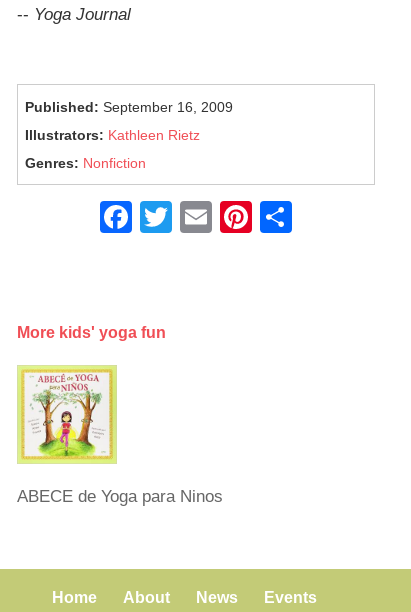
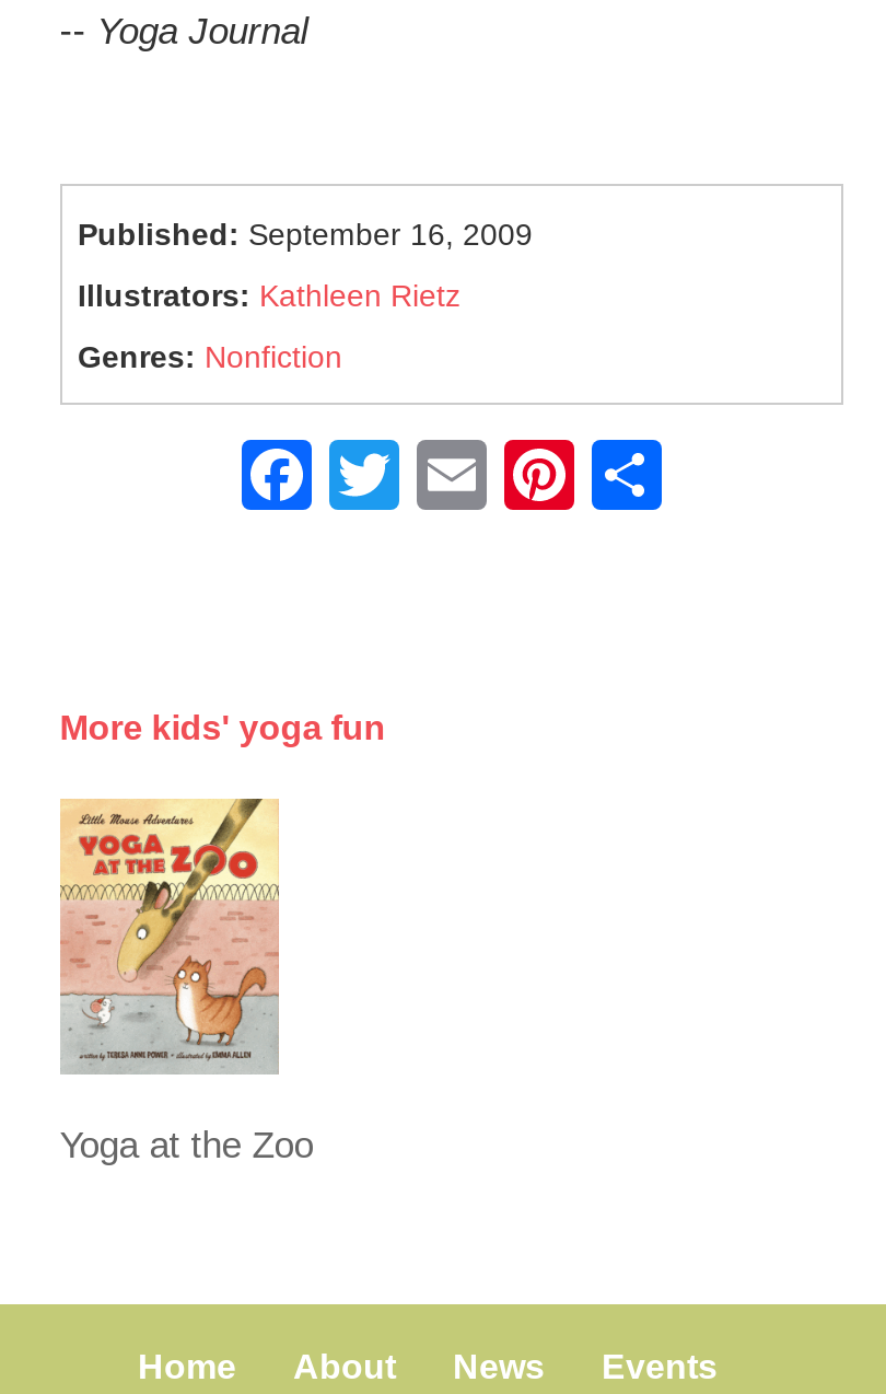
[17,365,223,506] [image] | ABECE de Yoga para Ninos -> [58,797,313,1166] [image] | Yoga at the Zoo

